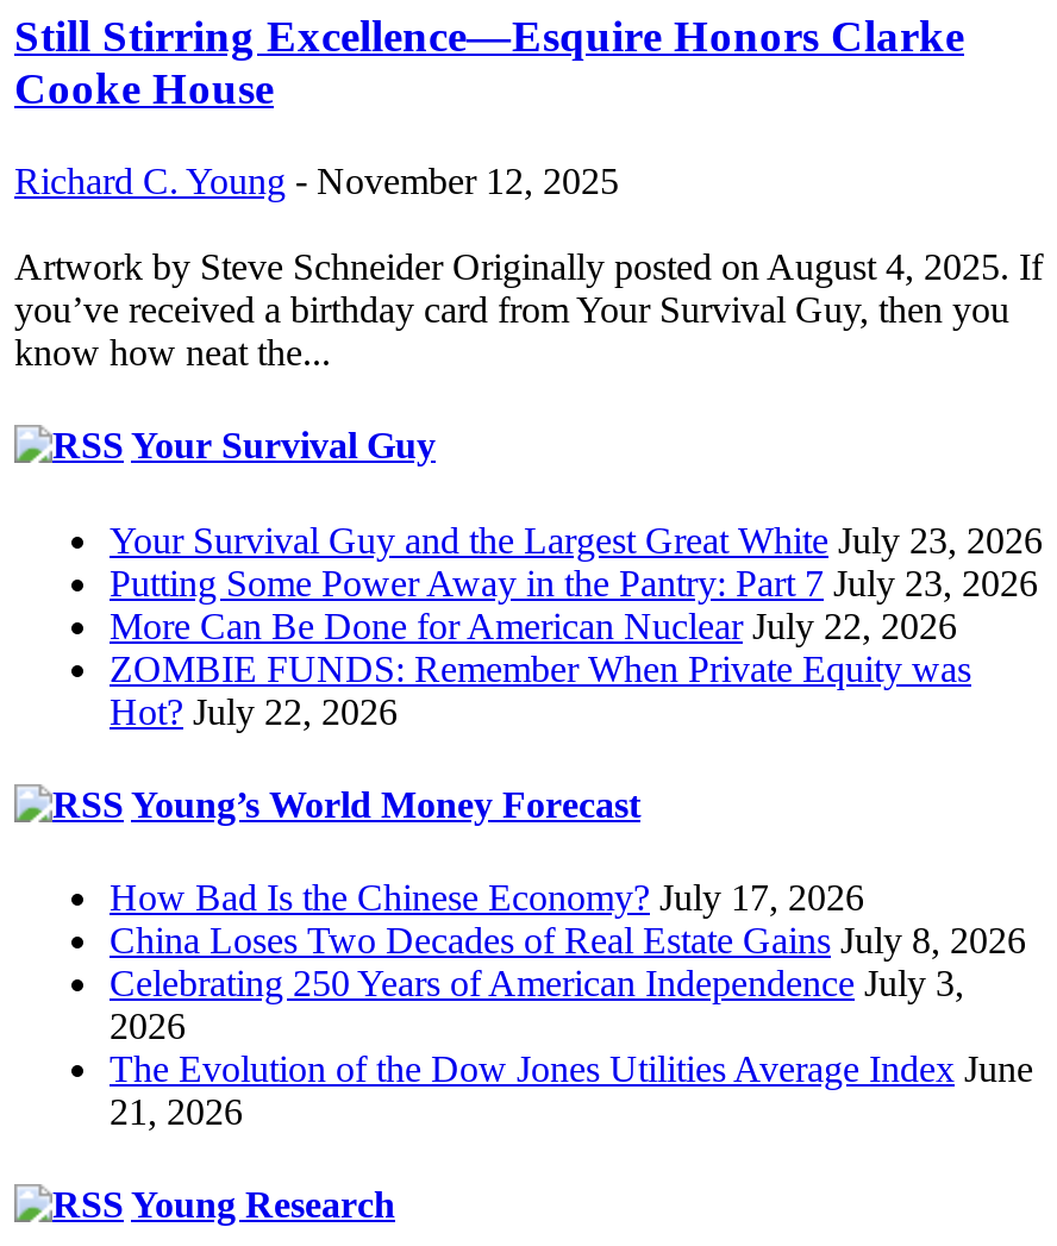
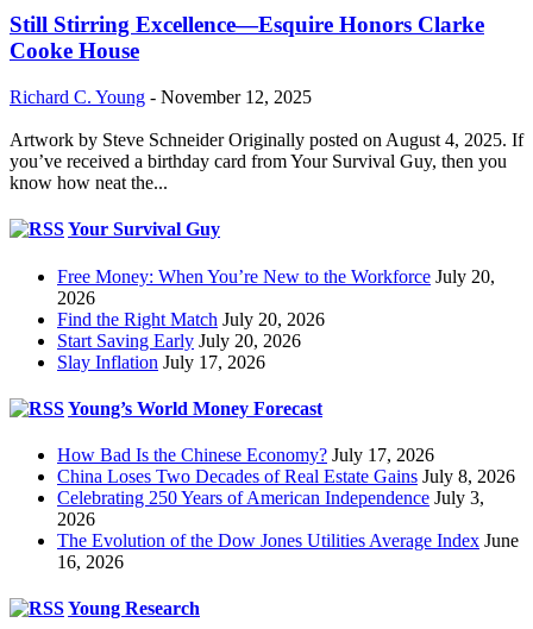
[110,519,1043,731] Your Survival Guy and the Largest Great White July 23, 2026 | Putting Some Power Away in the Pantry: Part 7 July 23, 2026 | More Can Be Done for American Nuclear July 22, 2026 | ZOMBIE FUNDS: Remember When Private Equity was | Hot? July 22, 2026 -> [57,266,495,372] Free Money: When You’re New to the Workforce July 20, | 2026 | Find the Right Match July 20, 2026 | Start Saving Early July 20, 2026 | Slay Inflation July 17, 2026
[110,1092,243,1132] 21, 2026 -> [57,552,124,572] 16, 2026

